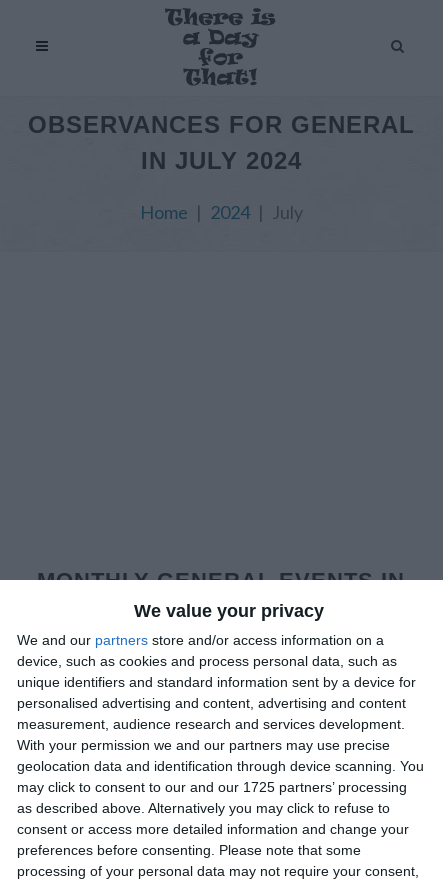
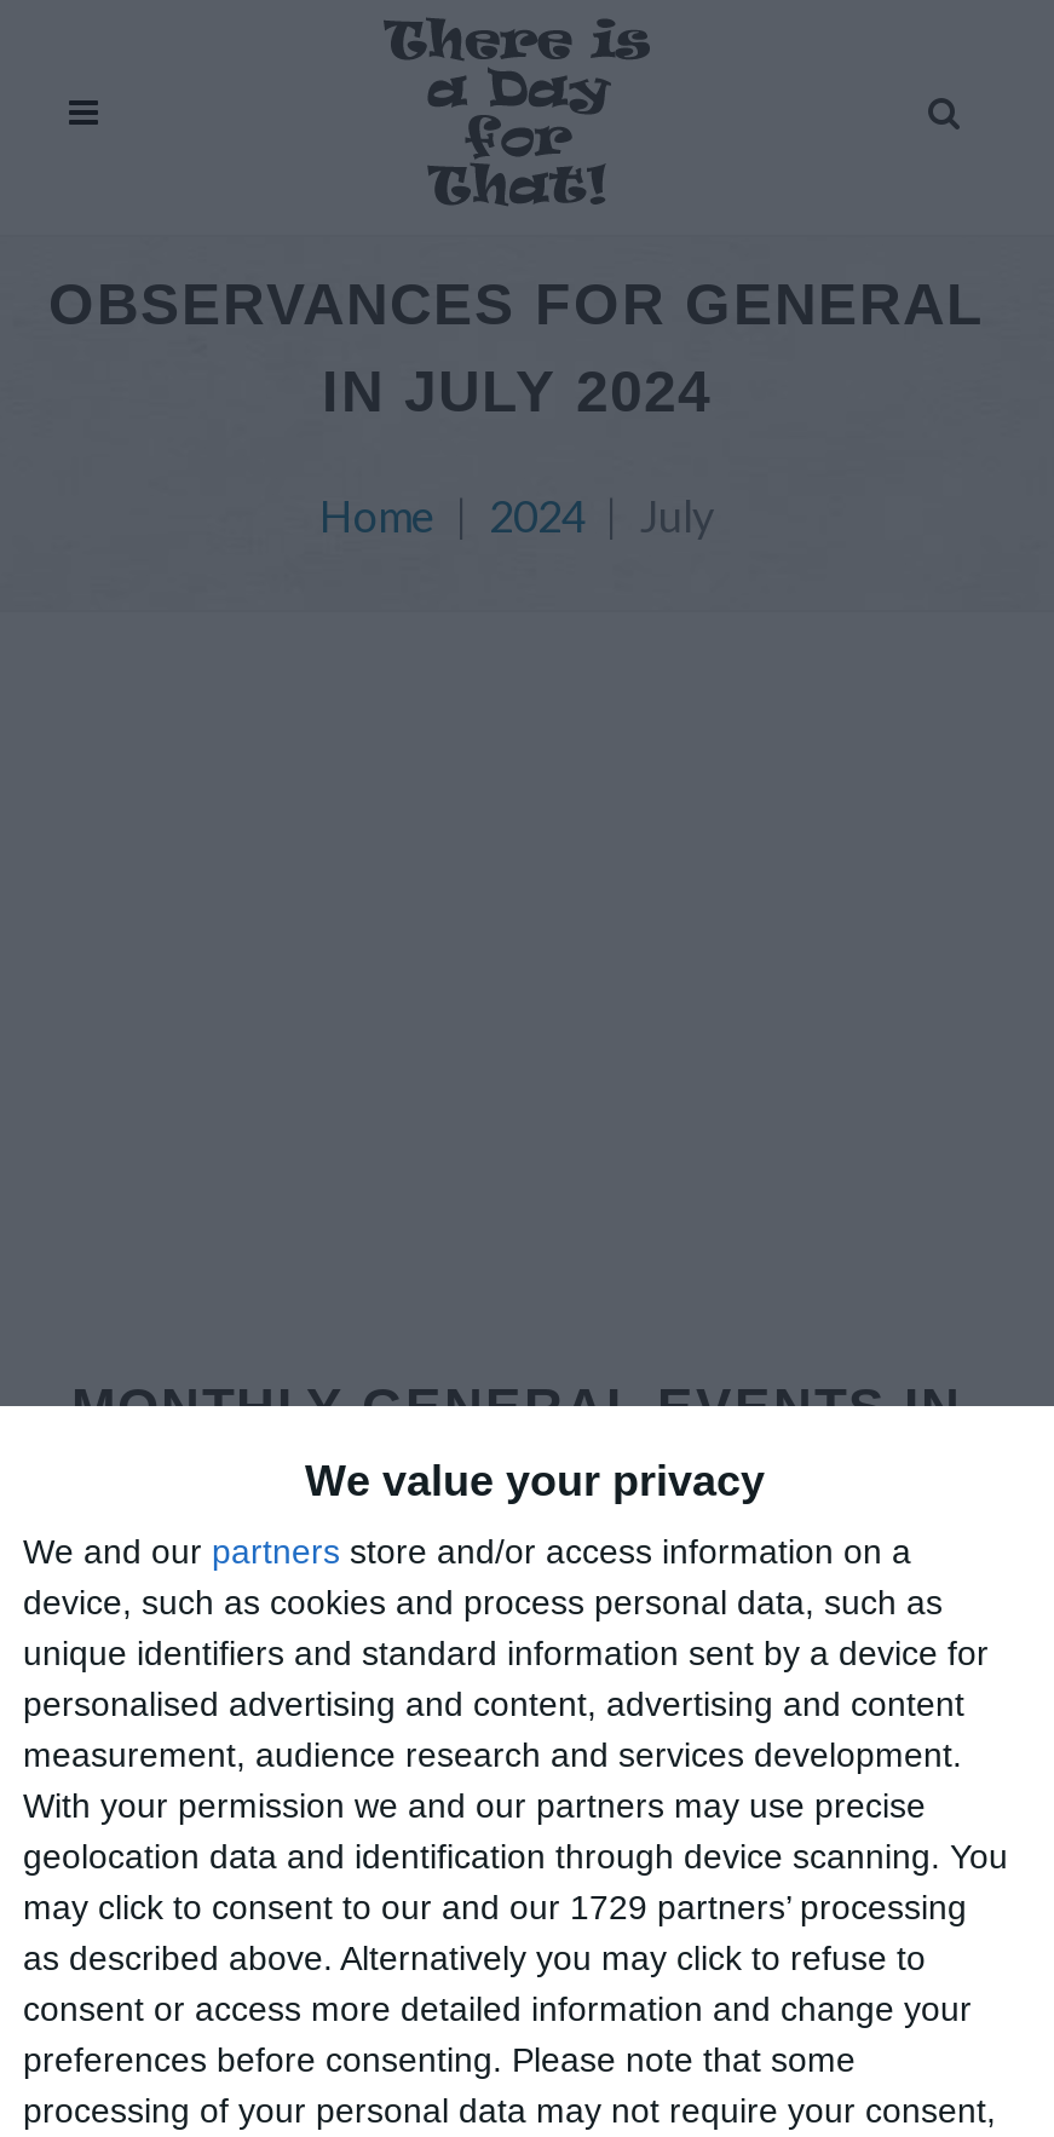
[17,779,407,795] may click to consent to our and our 1725 partners’ processing -> [23,1888,967,1926] may click to consent to our and our 1729 partners’ processing

